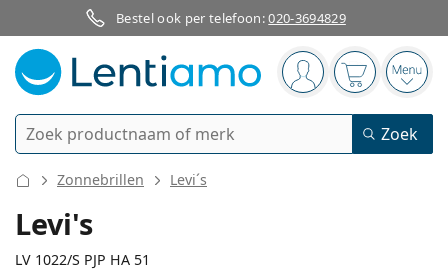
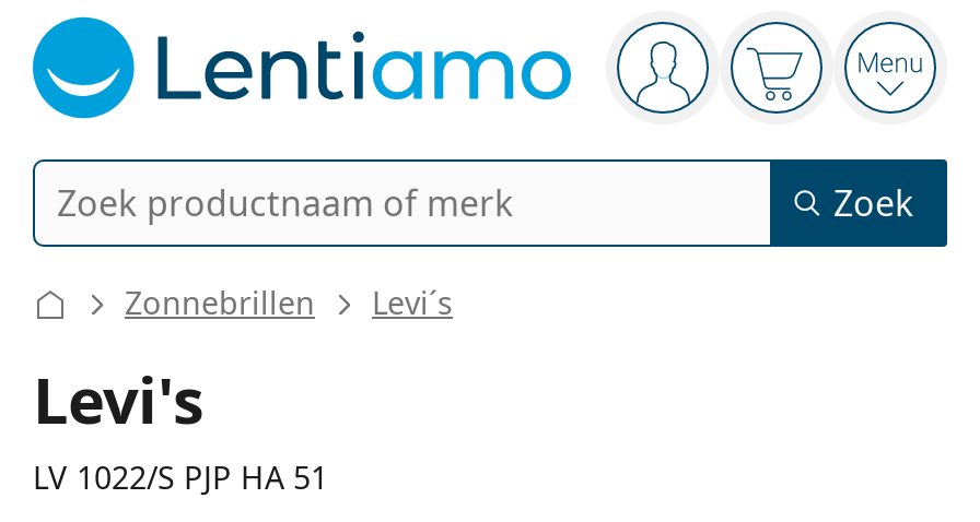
[116,9,346,27] Bestel ook per telefoon: 020-3694829 -> none

